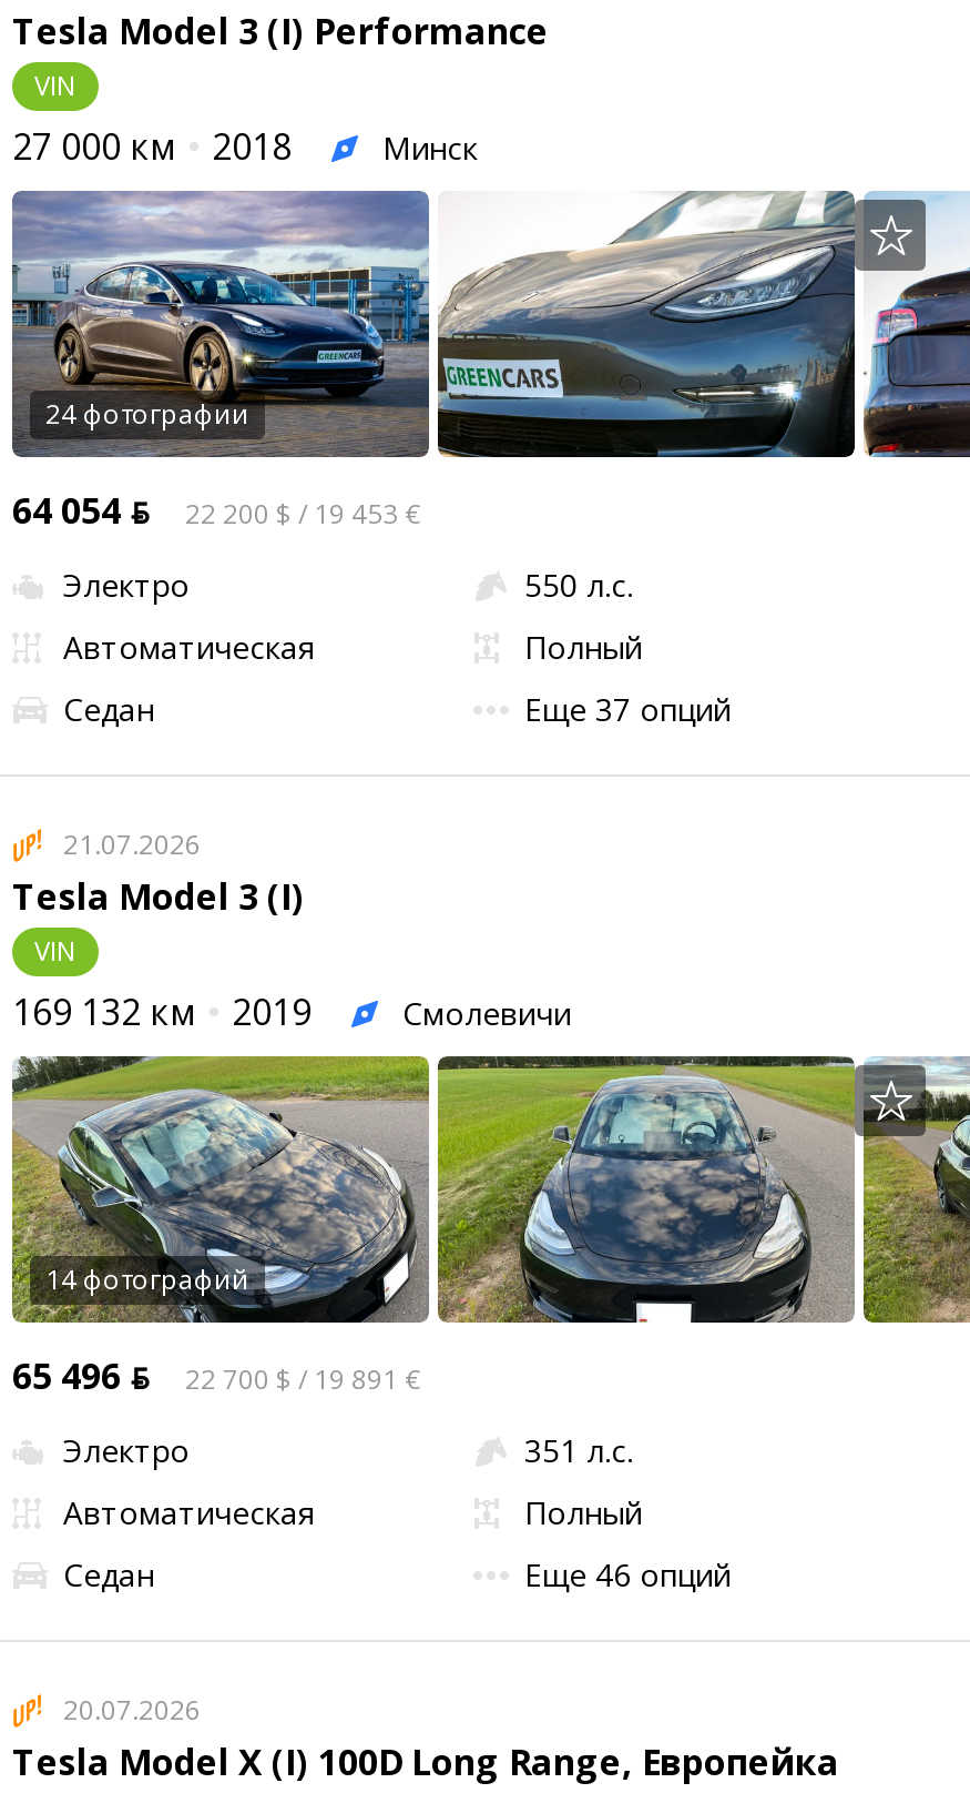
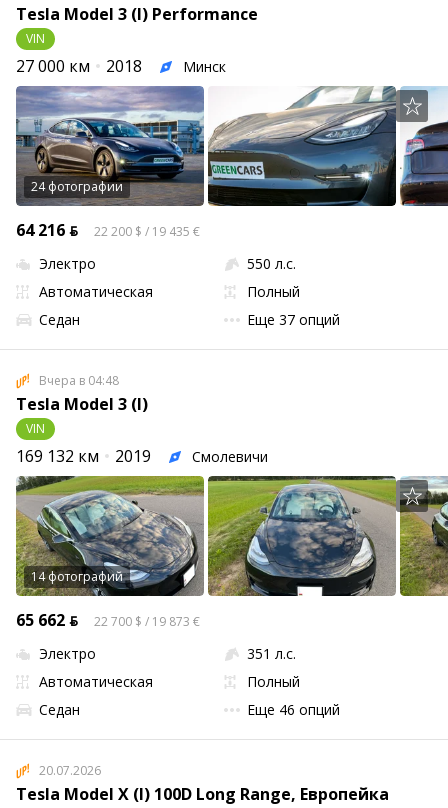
[12,485,150,534] 64 054 ƃ -> [16,218,78,240] 64 216 ƃ
[185,494,420,531] 22 200 $ / 19 453 € -> [94,222,200,239] 22 200 $ / 19 435 €
[63,824,201,862] 21.07.2026 -> [39,371,119,388] Вчера в 04:48
[12,1350,150,1399] 65 496 ƃ -> [16,608,78,630] 65 662 ƃ
[185,1359,420,1397] 22 700 $ / 19 891 € -> [94,612,200,629] 22 700 $ / 19 873 €

